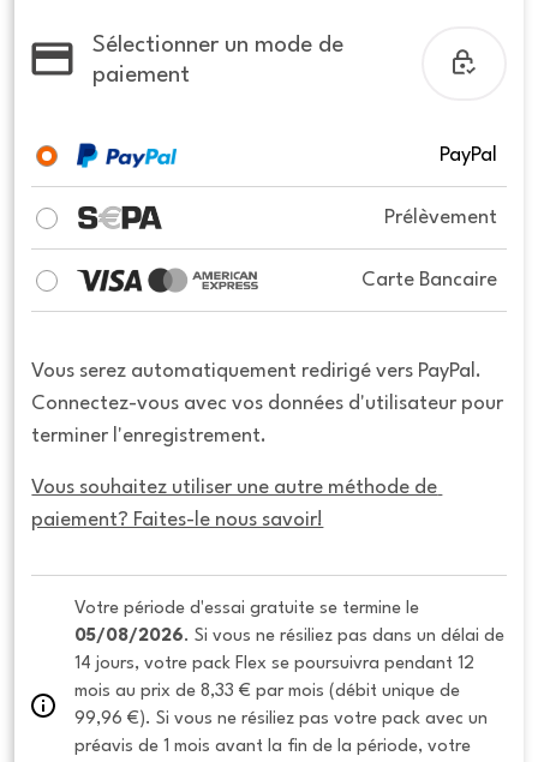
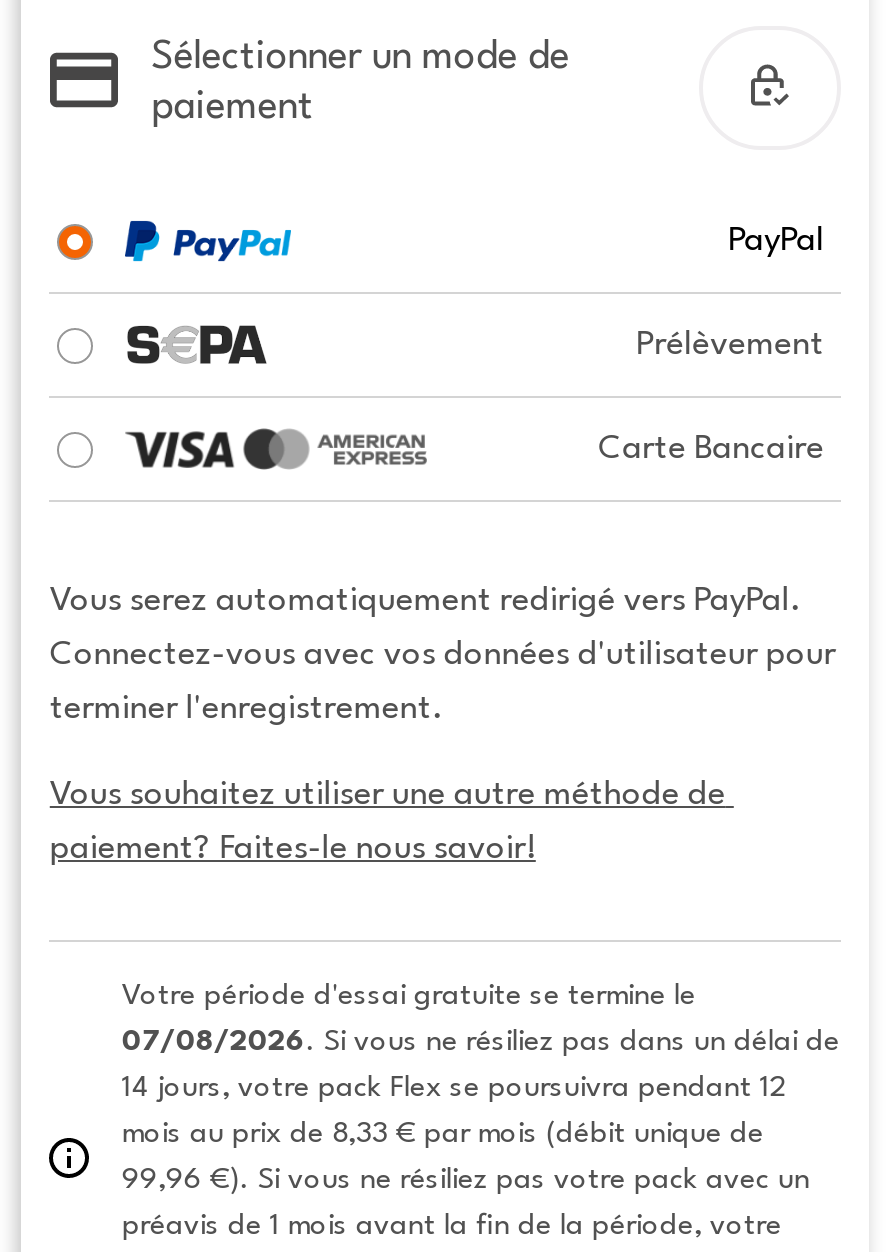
[75,628,505,645] 05/08/2026. Si vous ne résiliez pas dans un délai de -> [122,1029,840,1057] 07/08/2026. Si vous ne résiliez pas dans un délai de

